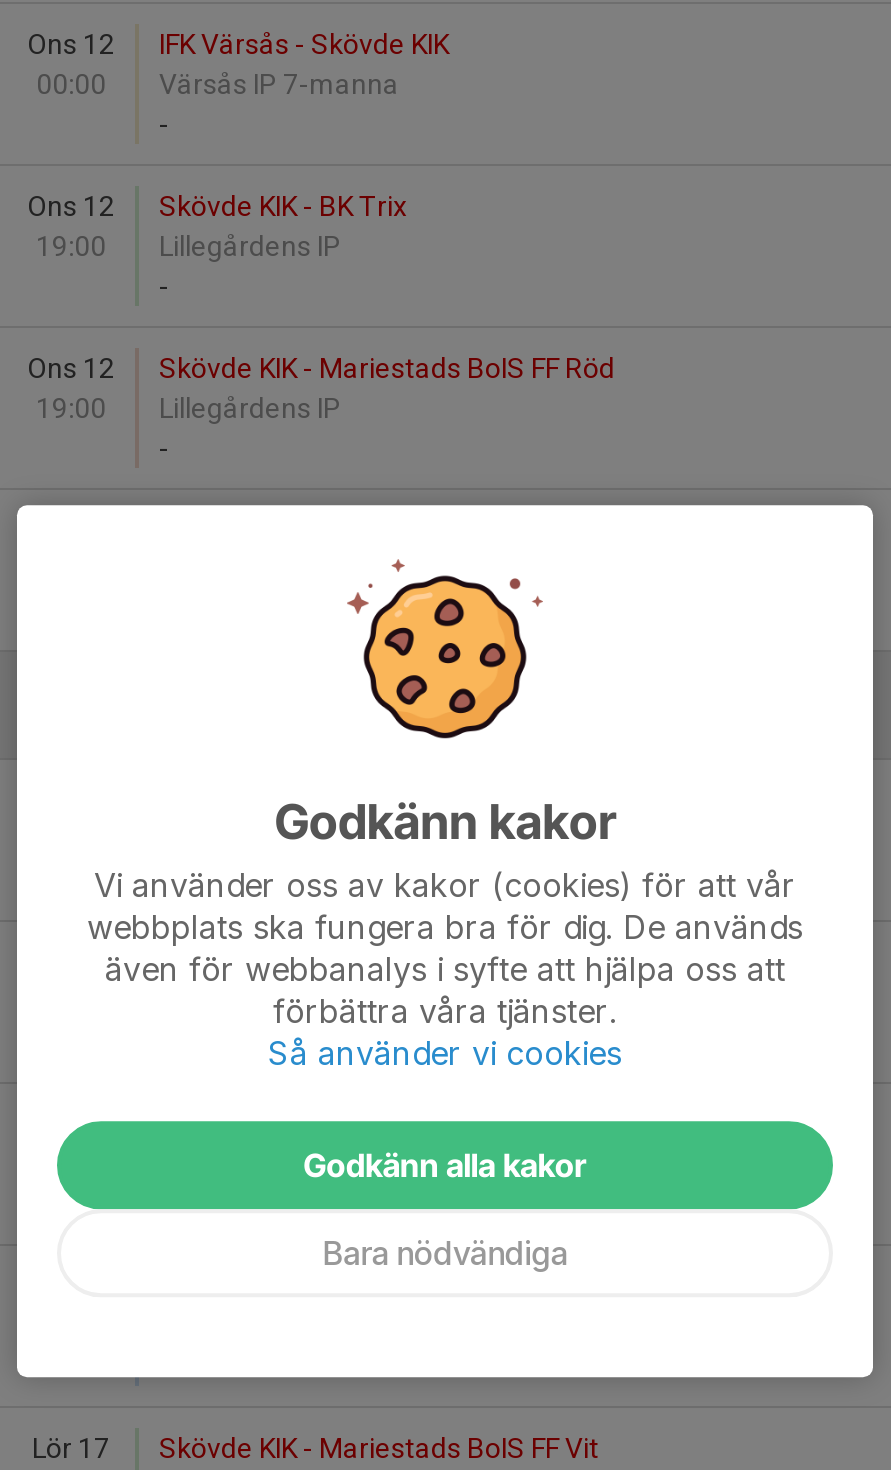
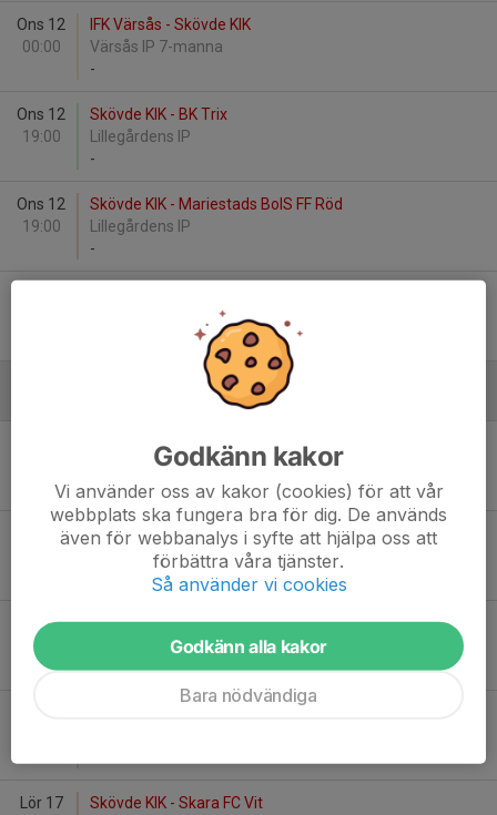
[159,1432,599,1464] Skövde KIK - Mariestads BoIS FF Vit -> [90,794,263,812] Skövde KIK - Skara FC Vit

